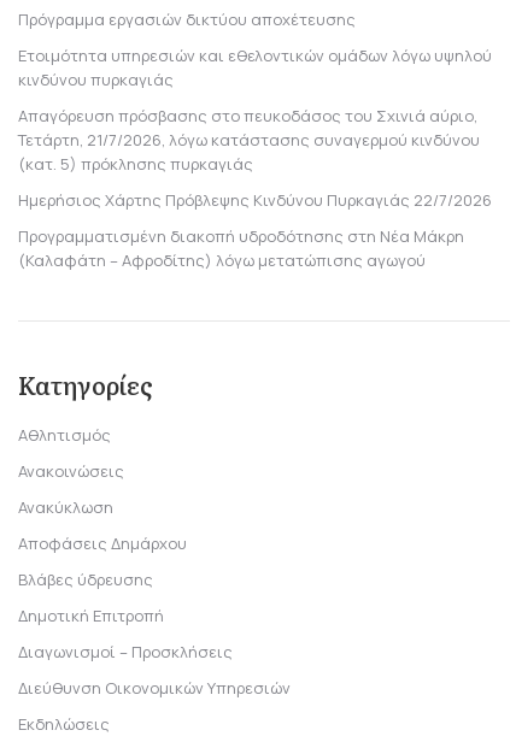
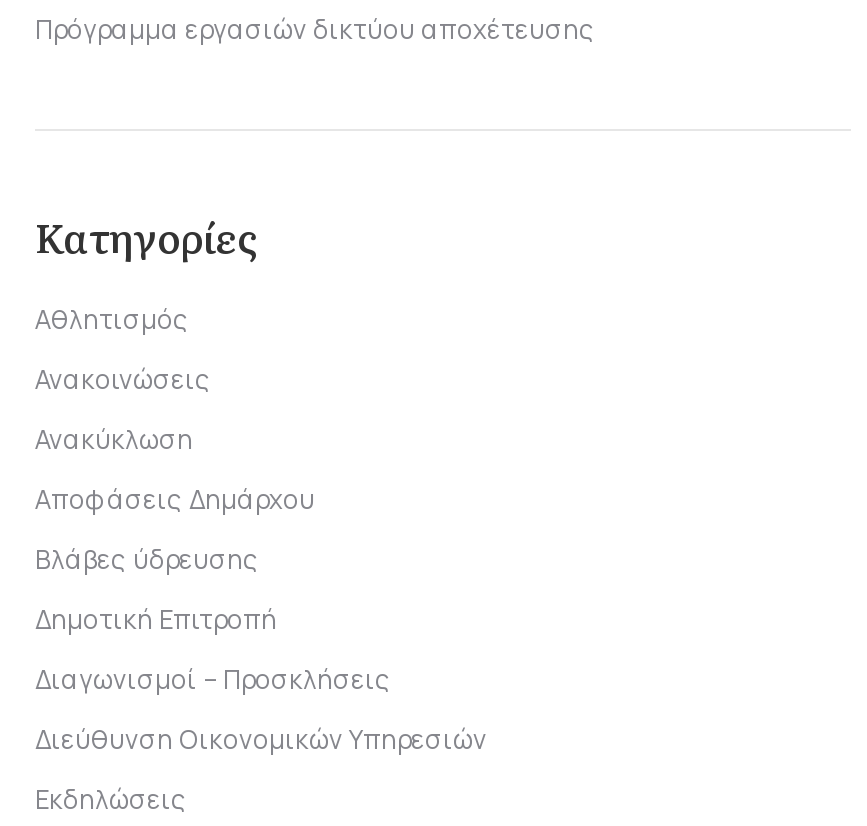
[18,45,492,271] Ετοιμότητα υπηρεσιών και εθελοντικών ομάδων λόγω υψηλού | κινδύνου πυρκαγιάς | Απαγόρευση πρόσβασης στο πευκοδάσος του Σχινιά αύριο, | Τετάρτη, 21/7/2026, λόγω κατάστασης συναγερμού κινδύνου | (κατ. 5) πρόκλησης πυρκαγιάς | Ημερήσιος Χάρτης Πρόβλεψης Κινδύνου Πυρκαγιάς 22/7/2026 | Προγραμματισμένη διακοπή υδροδότησης στη Νέα Μάκρη | (Καλαφάτη – Αφροδίτης) λόγω μετατώπισης αγωγού -> none

